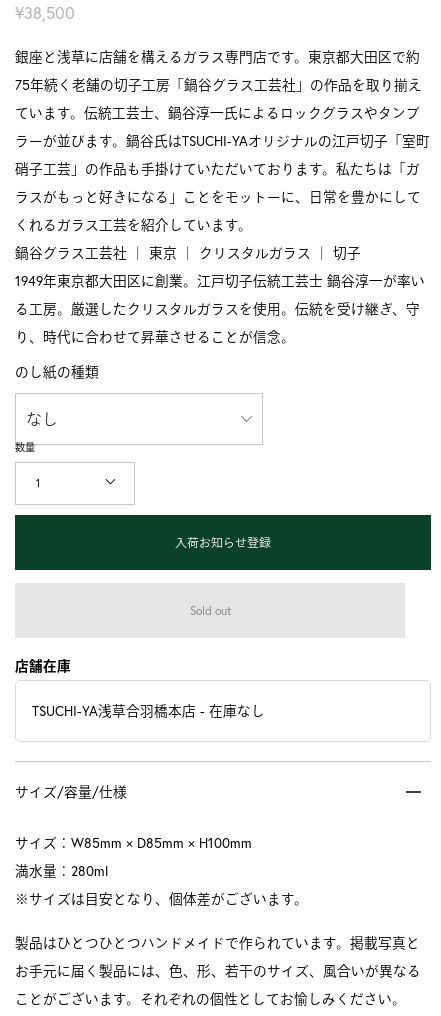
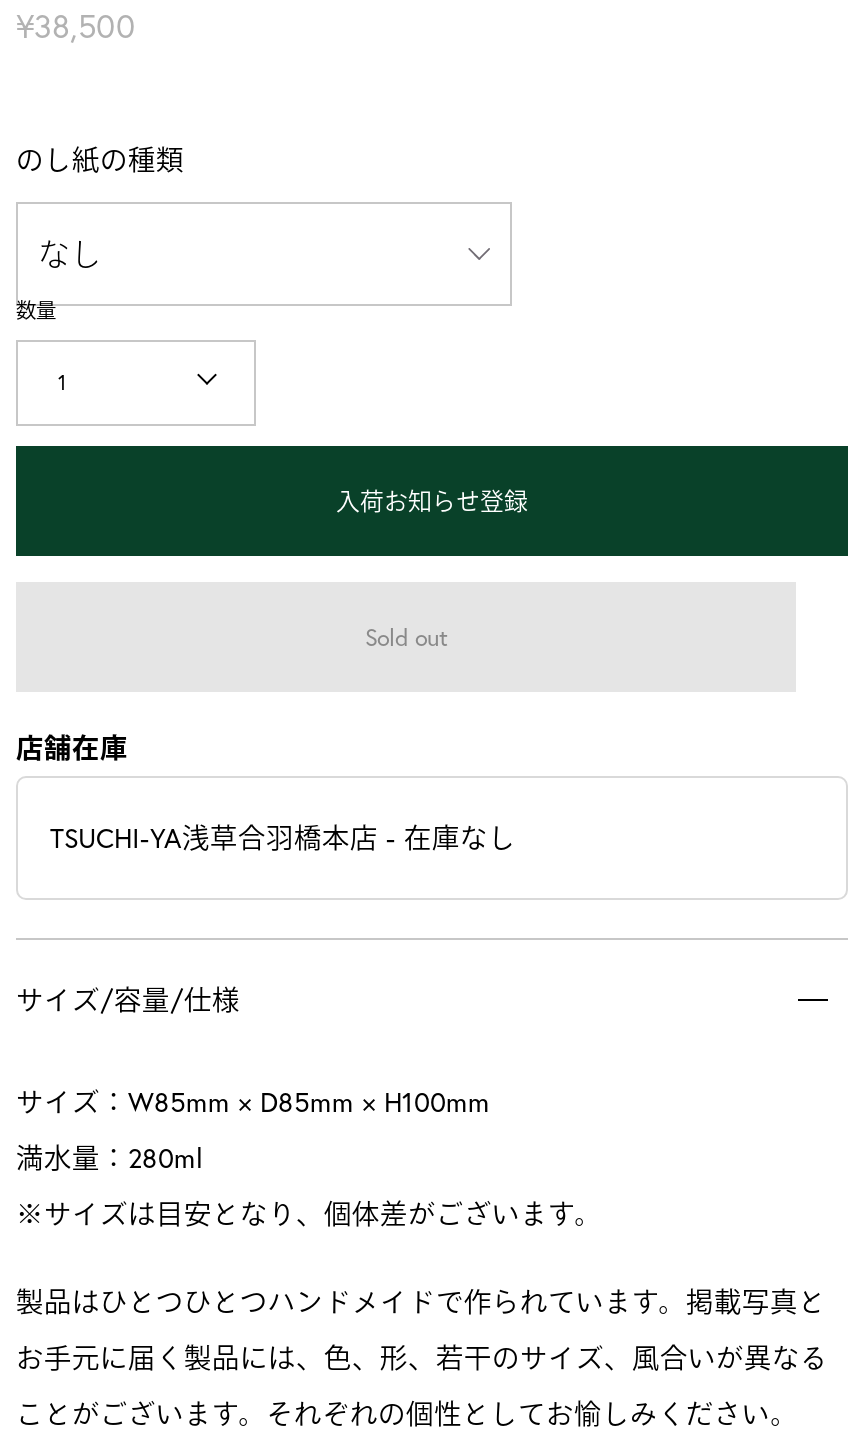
[15,49,430,345] 銀座と浅草に店舗を構えるガラス専門店です。東京都大田区で約 | 75年続く老舗の切子工房「鍋谷グラス工芸社」の作品を取り揃え | ています。伝統工芸士、鍋谷淳一氏によるロックグラスやタンブ | ラーが並びます。鍋谷氏はTSUCHI-YAオリジナルの江戸切子「室町 | 硝子工芸」の作品も手掛けていただいております。私たちは「ガ | ラスがもっと好きになる」ことをモットーに、日常を豊かにして | くれるガラス工芸を紹介しています。 | 鍋谷グラス工芸社 ｜ 東京 ｜ クリスタルガラス ｜ 切子 | 1949年東京都大田区に創業。江戸切子伝統工芸士 鍋谷淳一が率い | る工房。厳選したクリスタルガラスを使用。伝統を受け継ぎ、守 | り、時代に合わせて昇華させることが信念。 -> none

